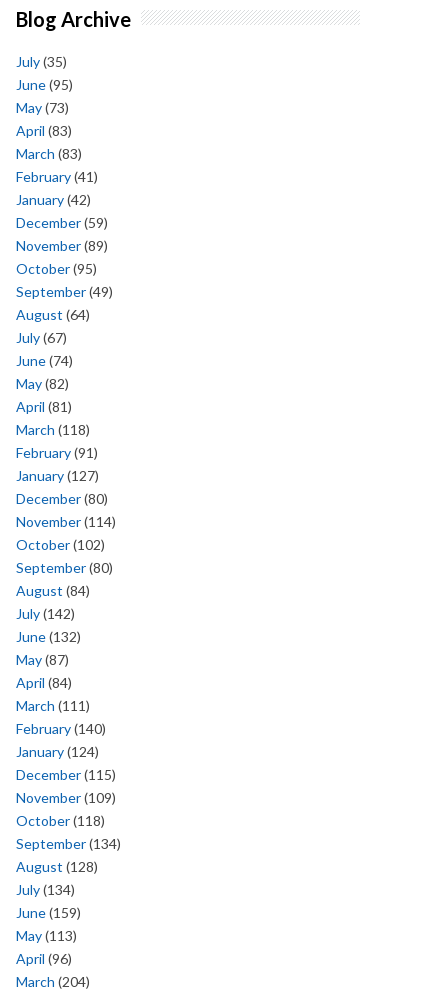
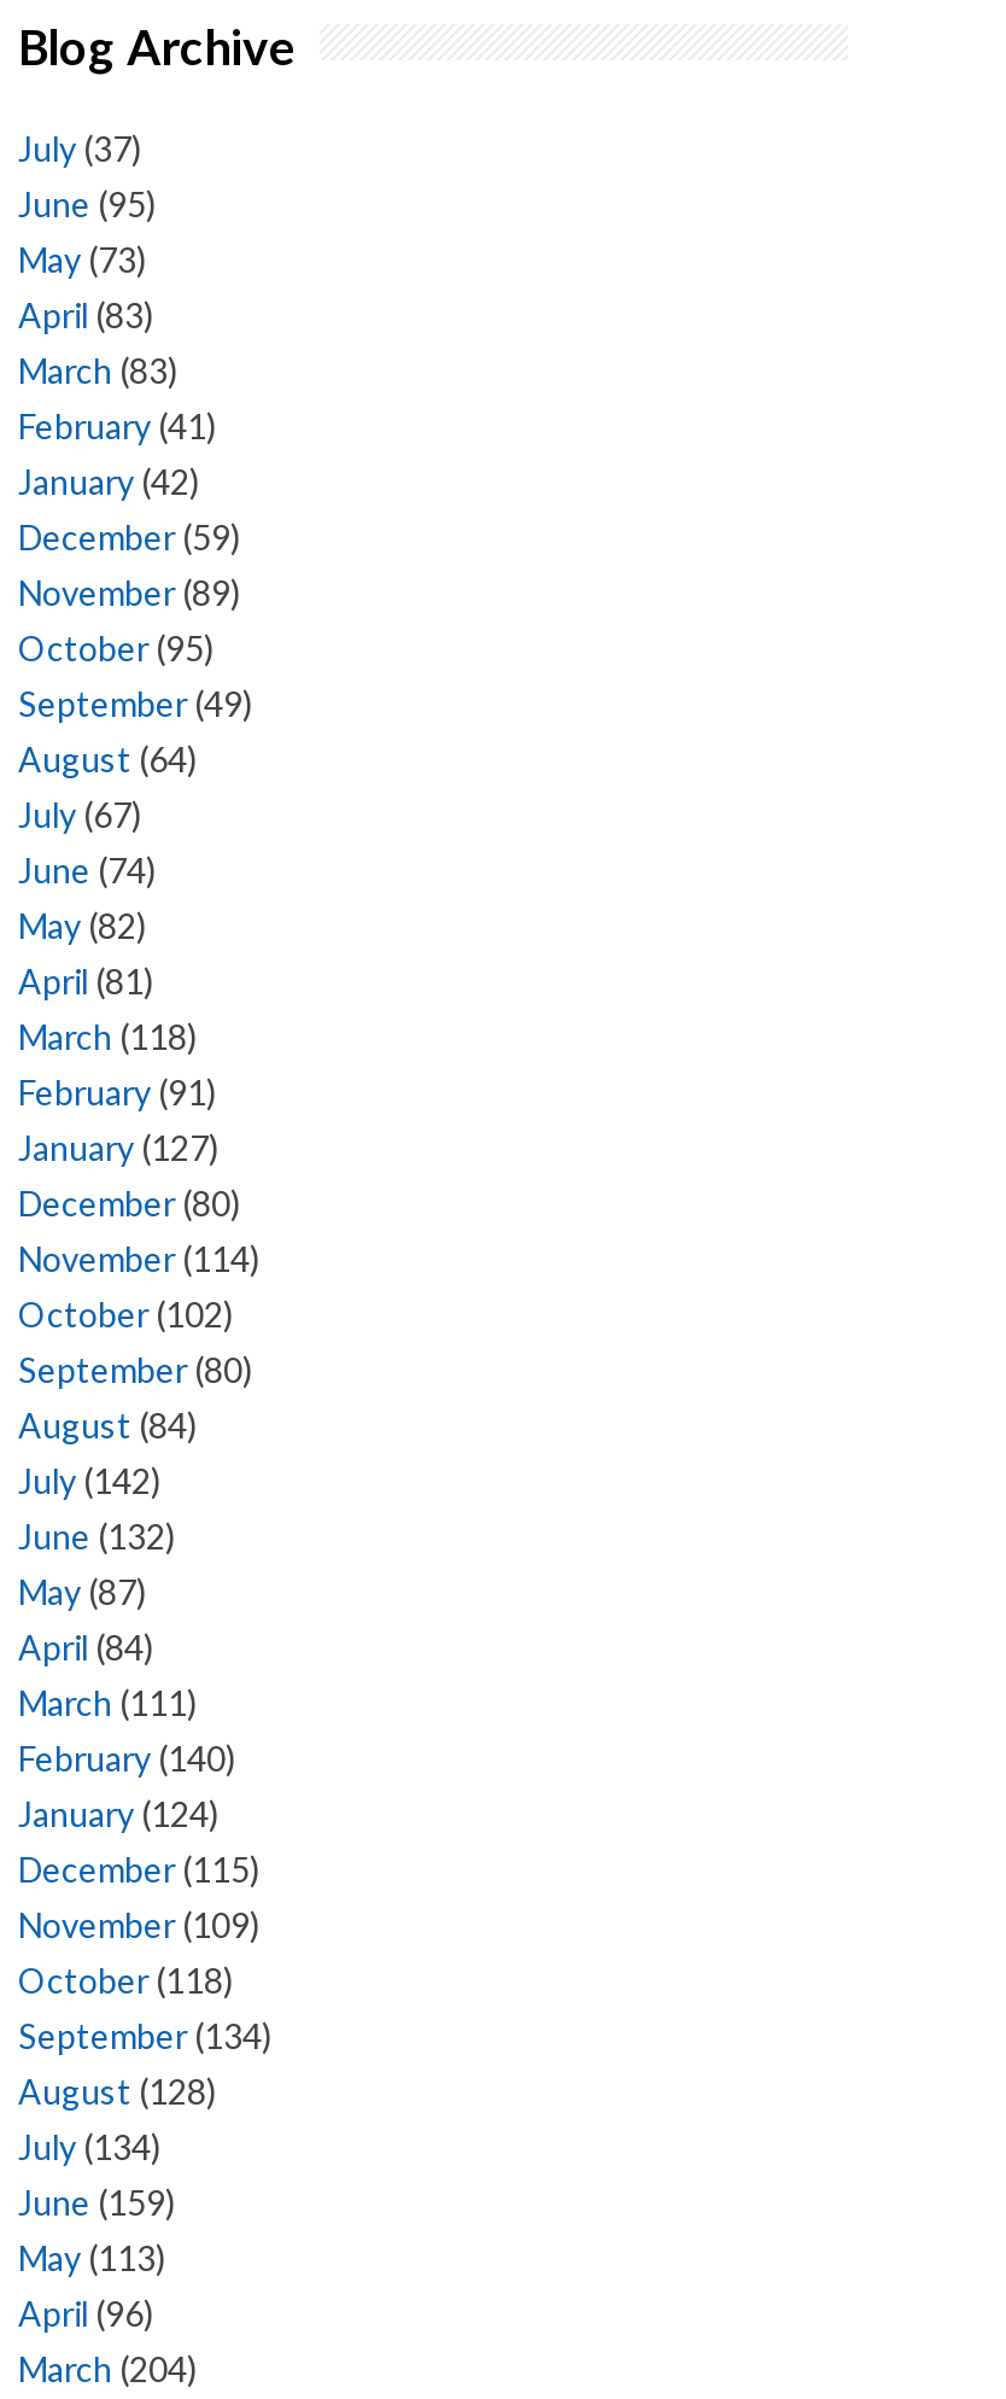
[16,53,67,70] July (35) -> [18,128,141,169] July (37)

